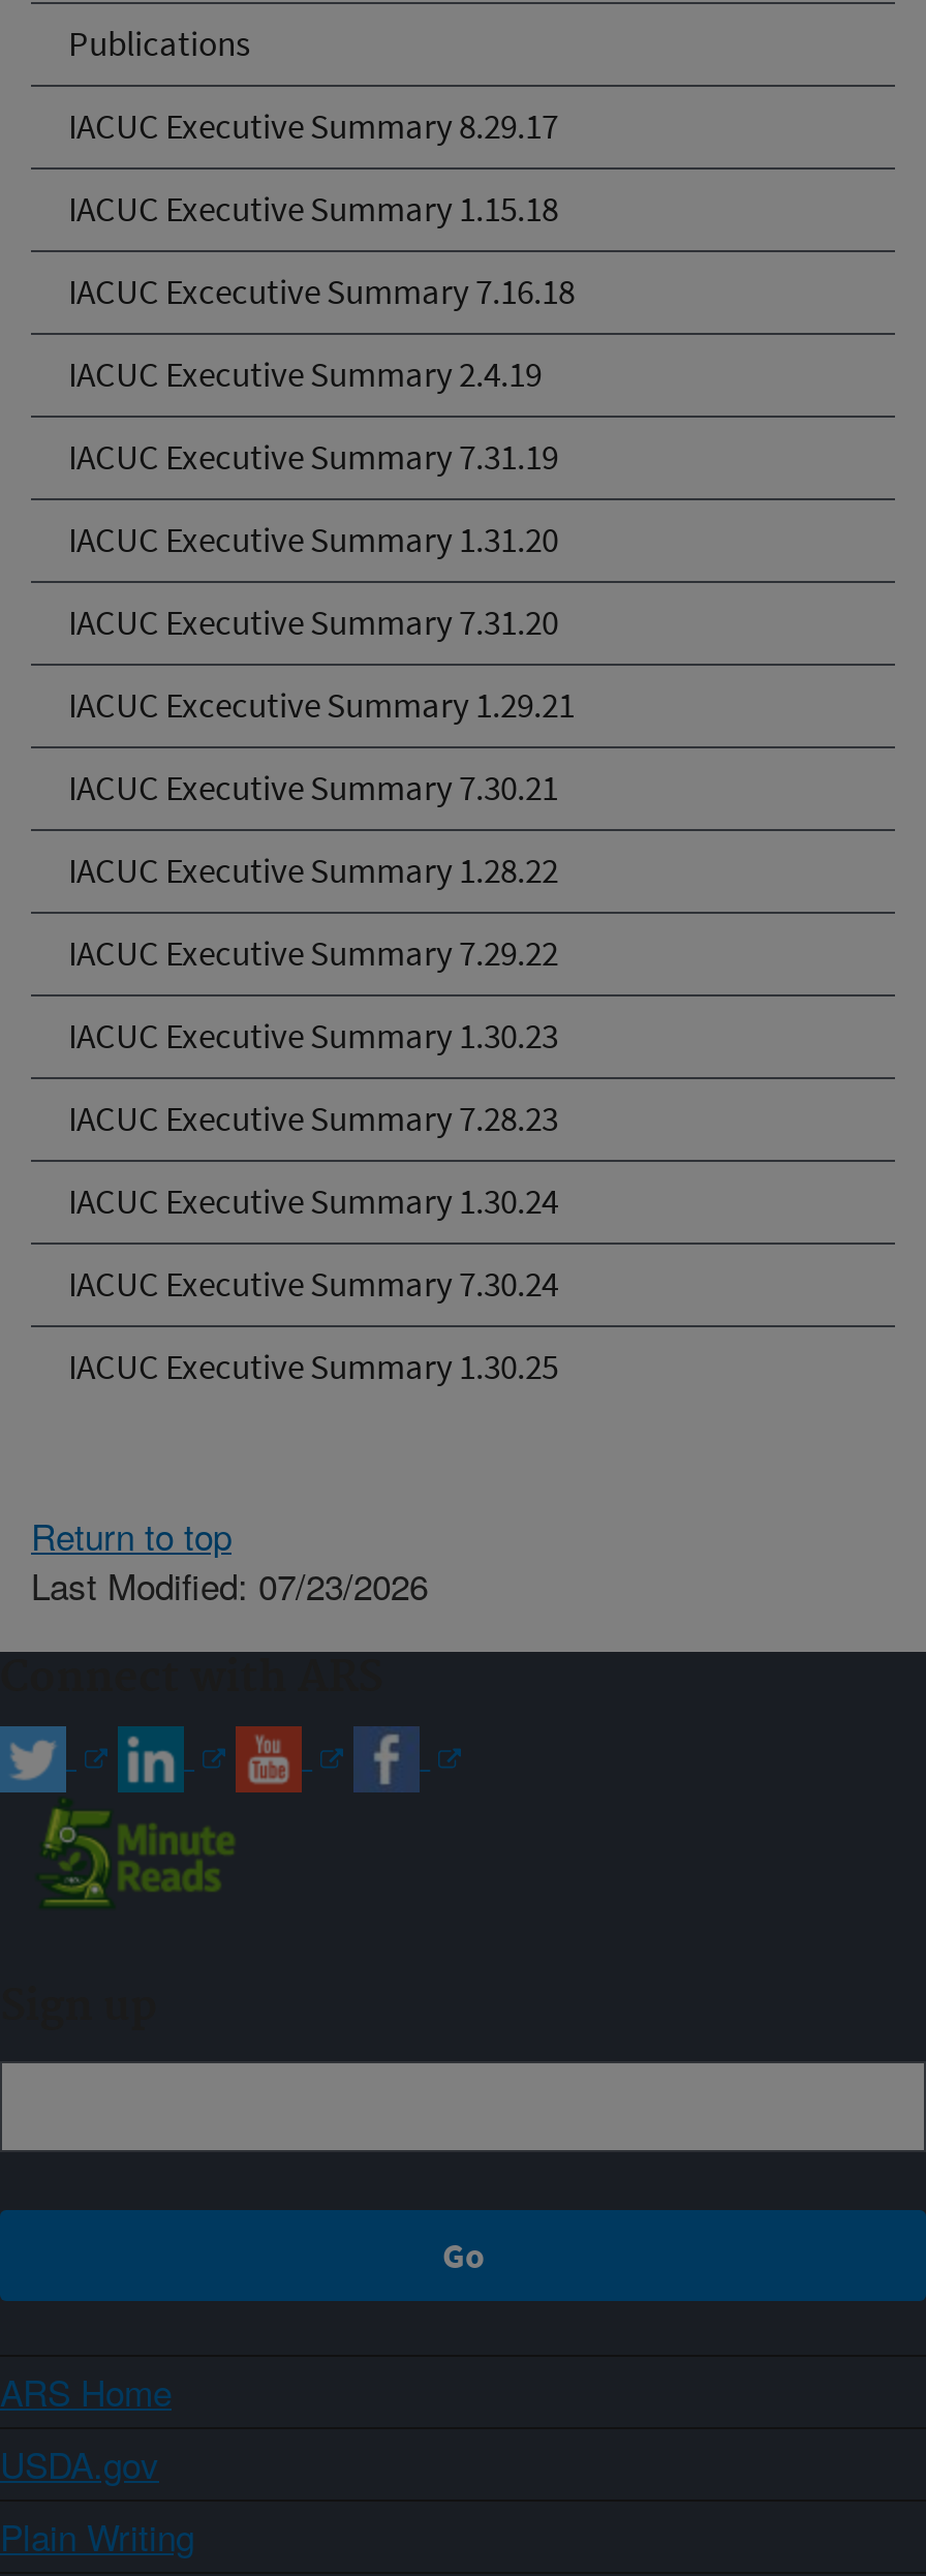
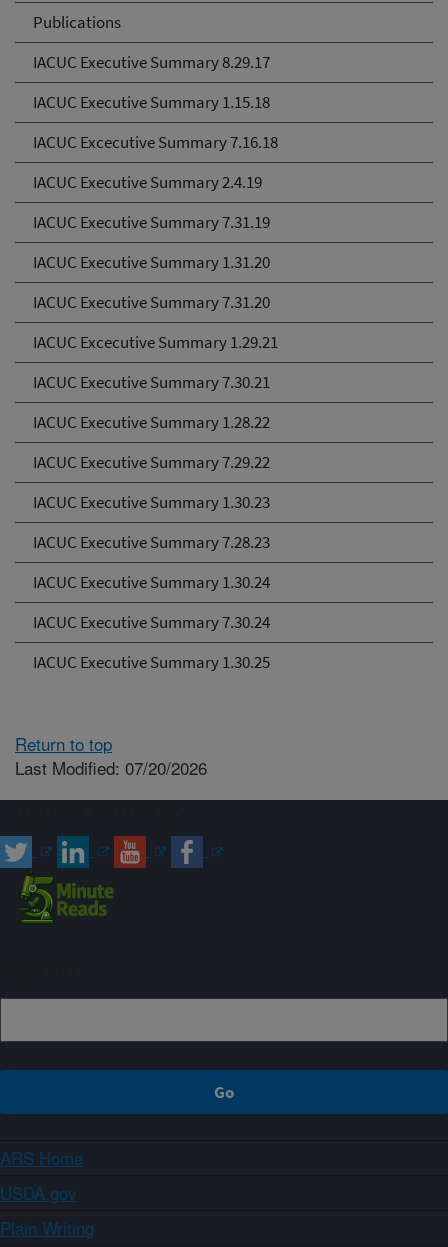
[31,1558,428,1609] Last Modified: 07/23/2026 -> [15,754,207,779] Last Modified: 07/20/2026

